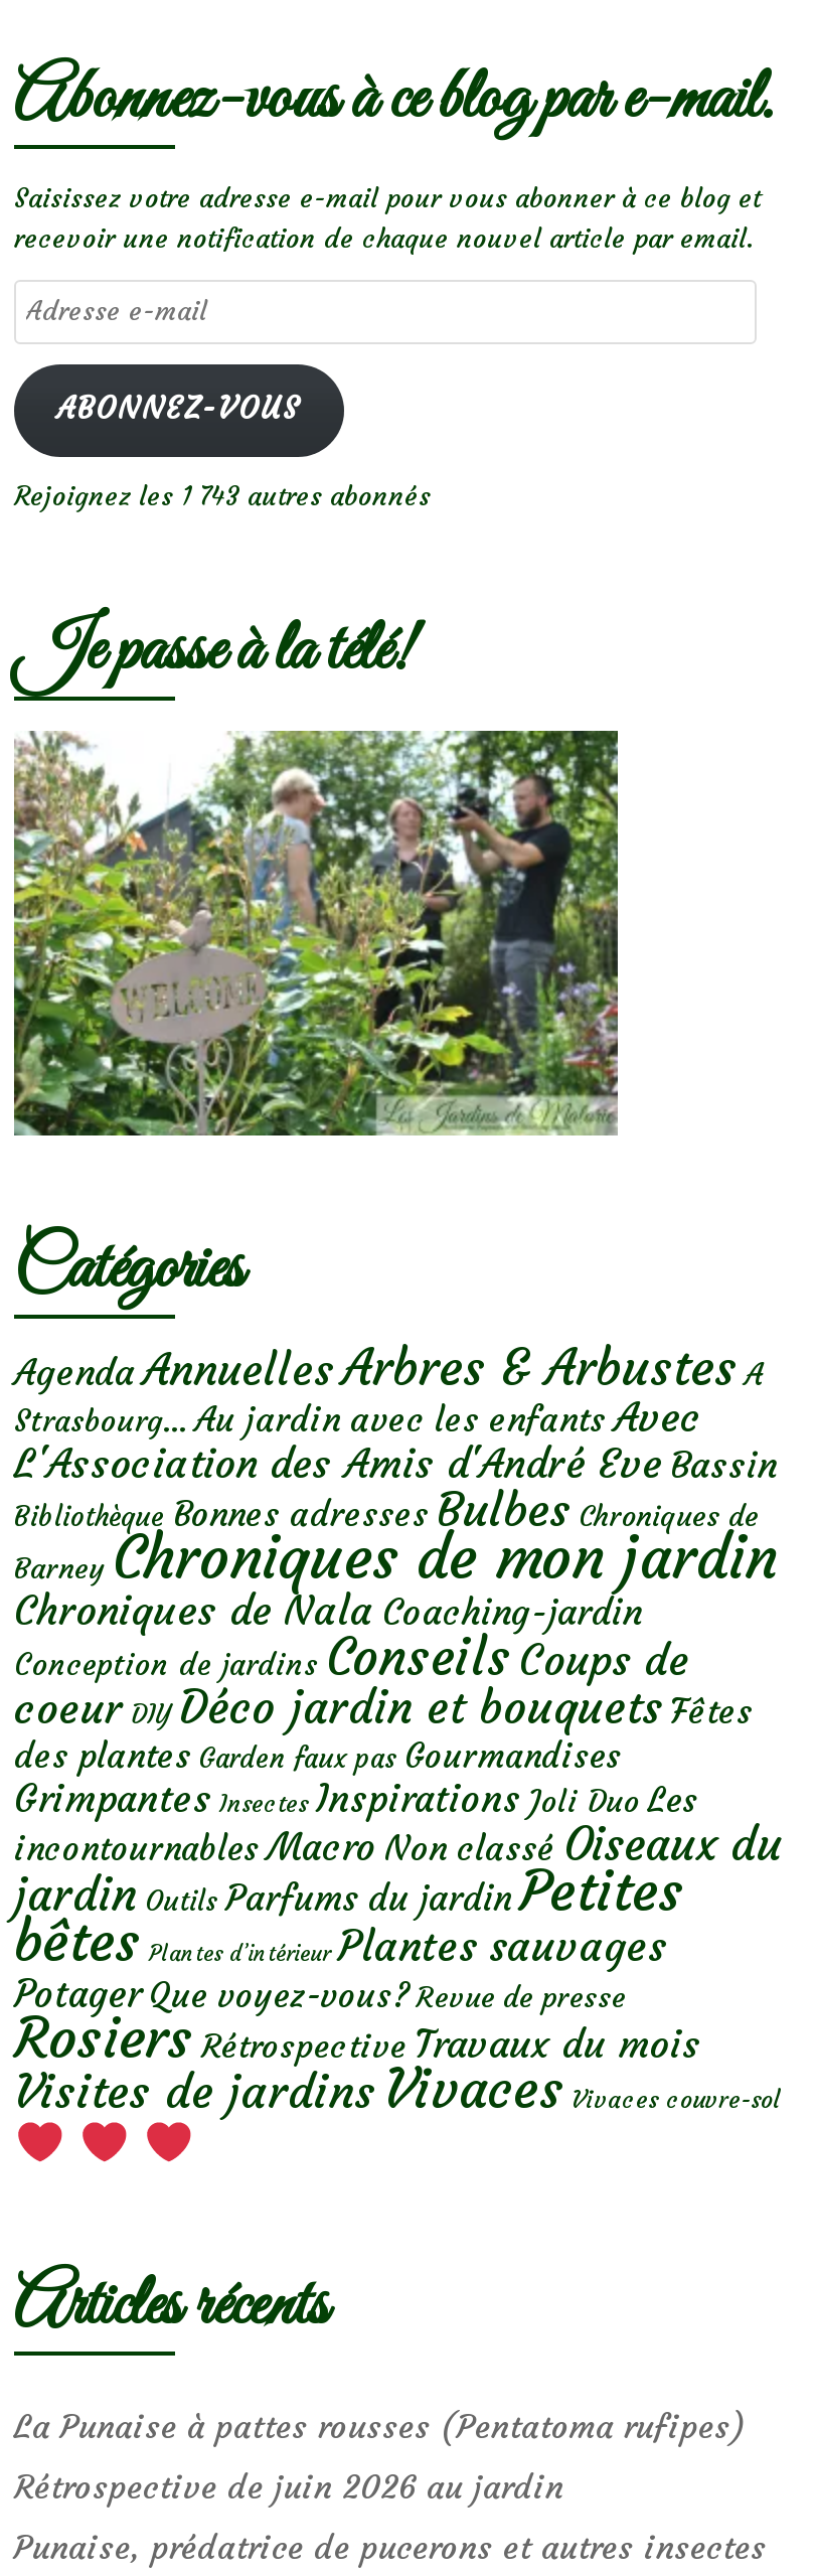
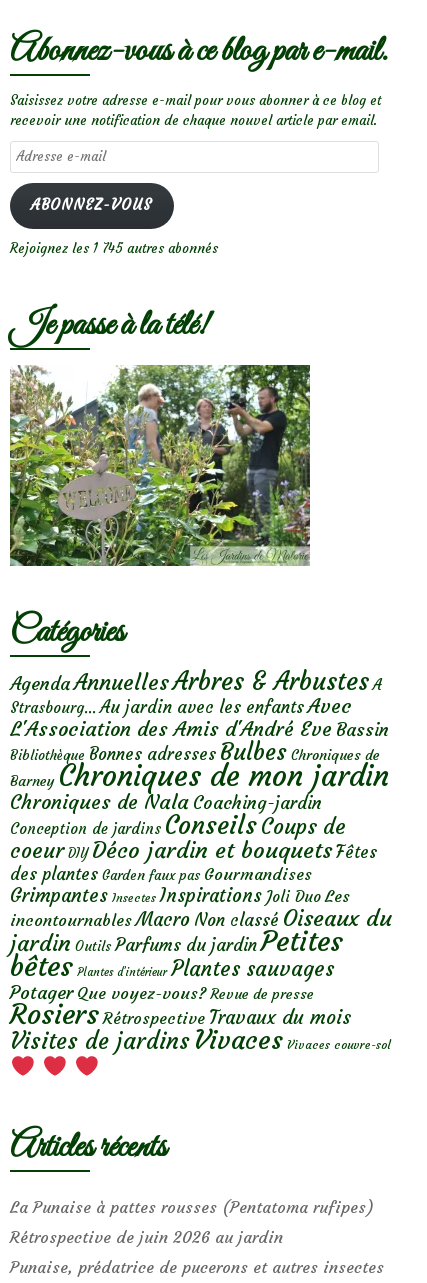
[14,479,431,514] Rejoignez les 1 743 autres abonnés -> [10,240,218,257] Rejoignez les 1 745 autres abonnés

